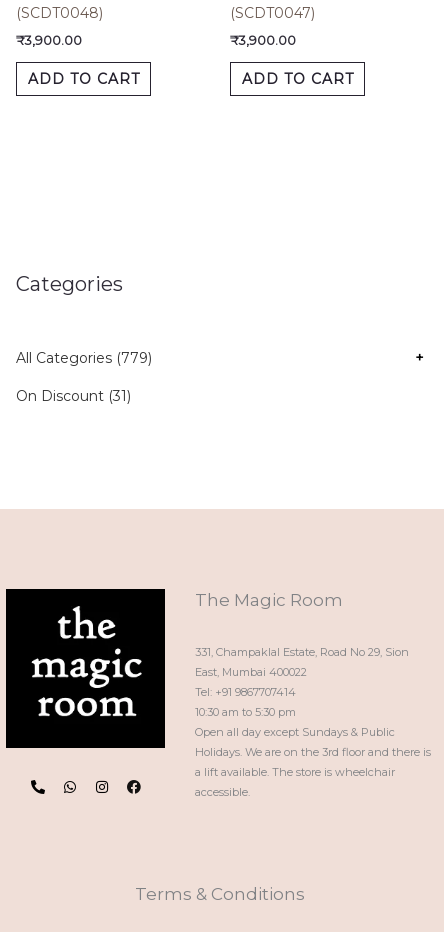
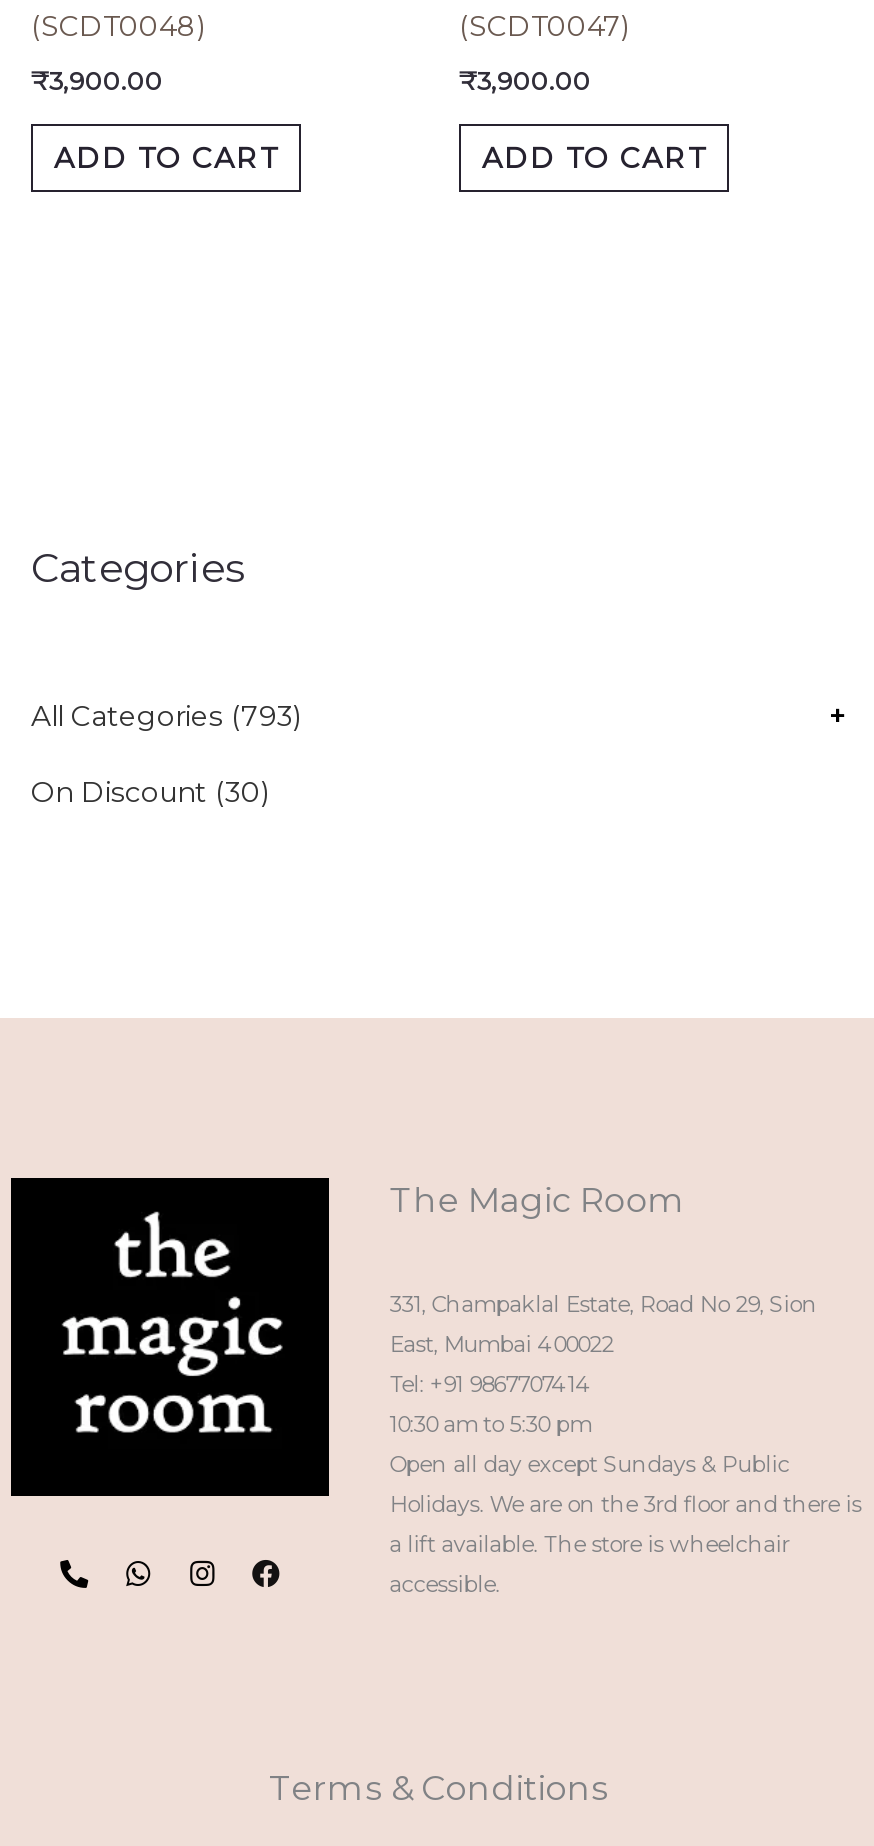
[16,349,152,367] All Categories (779) -> [31,697,301,733] All Categories (793)
[16,387,131,405] On Discount (31) -> [31,773,269,809] On Discount (30)

